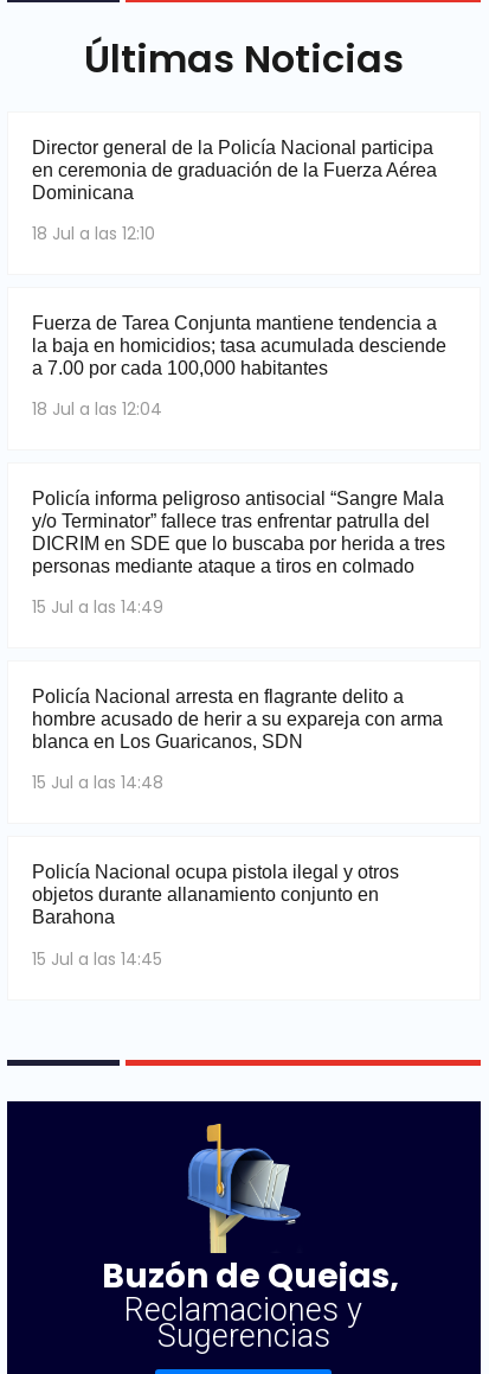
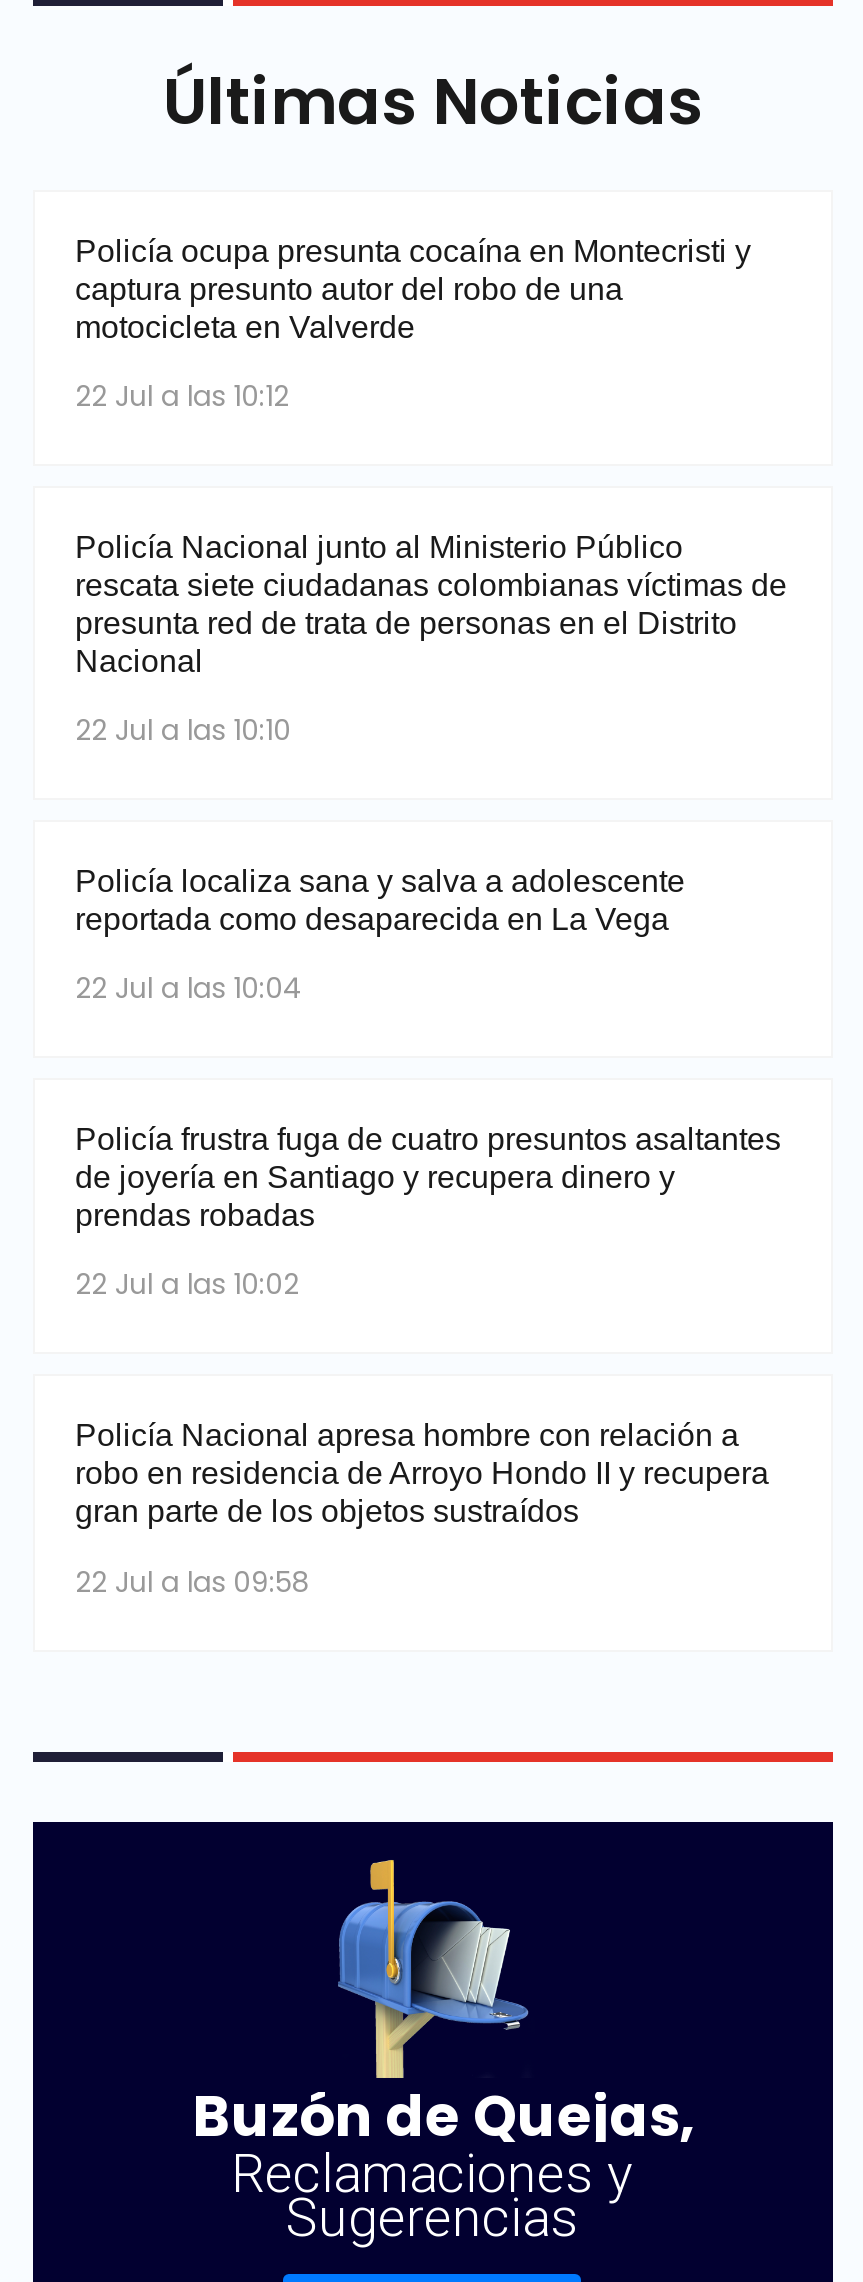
[32,137,437,202] Director general de la Policía Nacional participa | en ceremonia de graduación de la Fuerza Aérea | Dominicana -> [75,233,751,343] Policía ocupa presunta cocaína en Montecristi y | captura presunto autor del robo de una | motocicleta en Valverde
[32,221,155,245] 18 Jul a las 12:10 -> [75,376,289,416] 22 Jul a las 10:12
[32,313,446,378] Fuerza de Tarea Conjunta mantiene tendencia a | la baja en homicidios; tasa acumulada desciende | a 7.00 por cada 100,000 habitantes -> [75,530,787,678] Policía Nacional junto al Ministerio Público | rescata siete ciudadanas colombianas víctimas de | presunta red de trata de personas en el Distrito | Nacional
[32,397,162,421] 18 Jul a las 12:04 -> [75,710,291,750] 22 Jul a las 10:10
[32,488,445,576] Policía informa peligroso antisocial “Sangre Mala | y/o Terminator” fallece tras enfrentar patrulla del | DICRIM en SDE que lo buscaba por herida a tres | personas mediante ataque a tiros en colmado -> [75,864,685,936] Policía localiza sana y salva a adolescente | reportada como desaparecida en La Vega
[32,595,163,619] 15 Jul a las 14:49 -> [75,968,303,1008] 22 Jul a las 10:04
[32,687,443,752] Policía Nacional arresta en flagrante delito a | hombre acusado de herir a su expareja con arma | blanca en Los Guaricanos, SDN -> [75,1122,781,1232] Policía frustra fuga de cuatro presuntos asaltantes | de joyería en Santiago y recupera dinero y | prendas robadas
[32,771,163,795] 15 Jul a las 14:48 -> [75,1265,299,1305] 22 Jul a las 10:02
[32,862,399,927] Policía Nacional ocupa pistola ilegal y otros | objetos durante allanamiento conjunto en | Barahona -> [75,1419,769,1529] Policía Nacional apresa hombre con relación a | robo en residencia de Arroyo Hondo II y recupera | gran parte de los objetos sustraídos
[32,947,162,970] 15 Jul a las 14:45 -> [75,1561,309,1601] 22 Jul a las 09:58

